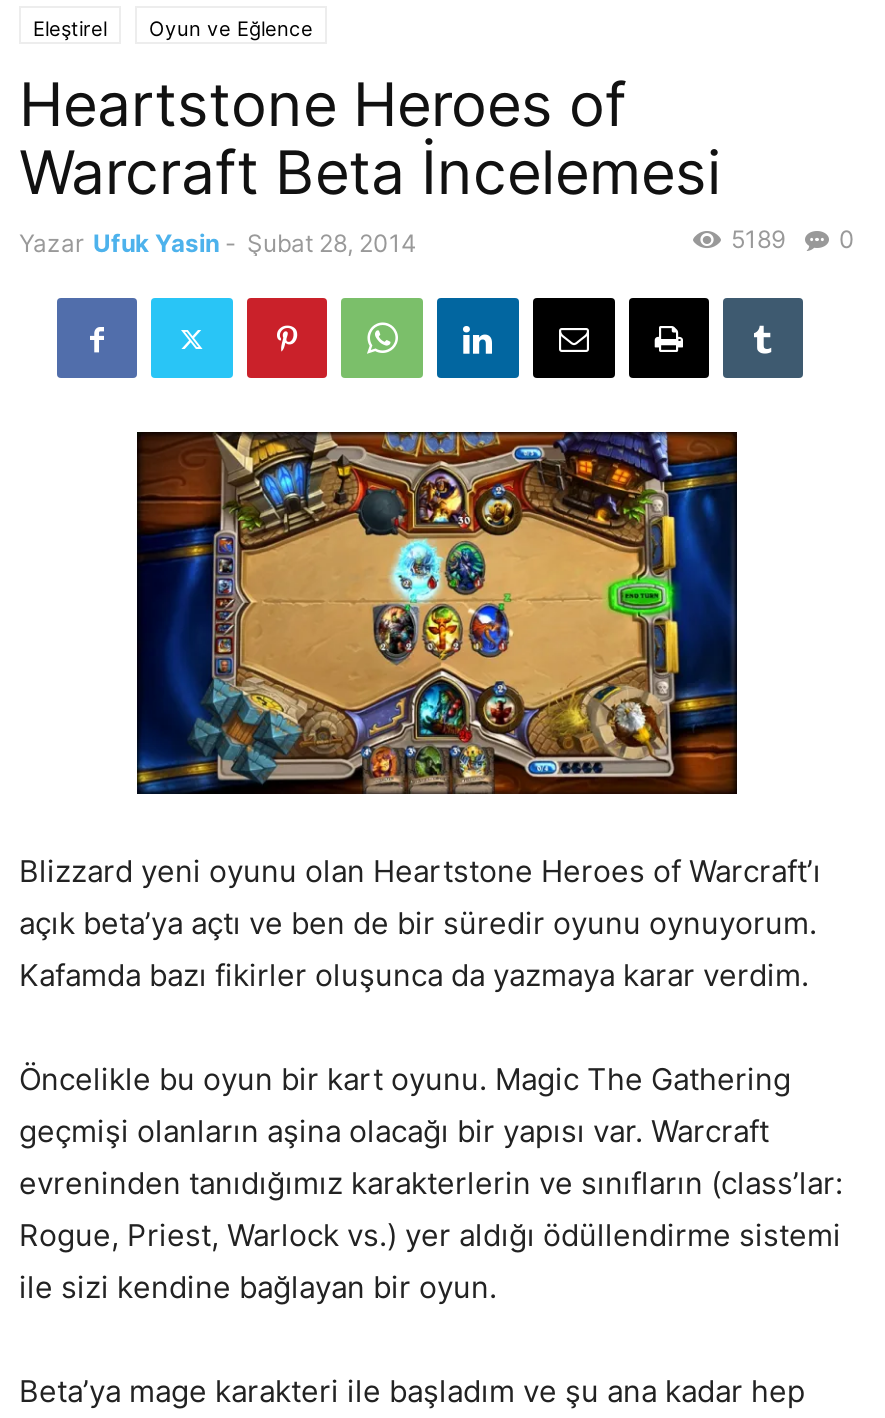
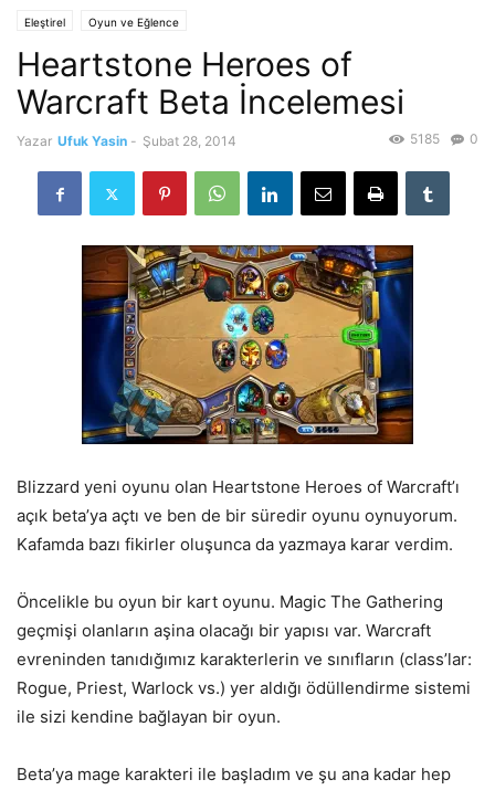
[731,224,855,254] 5189 0 -> [410,130,478,147] 5185 0

